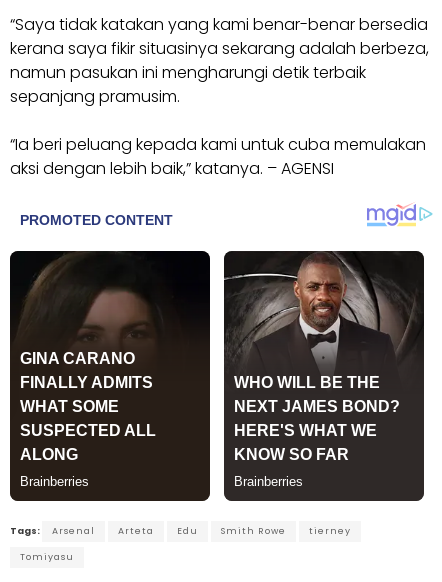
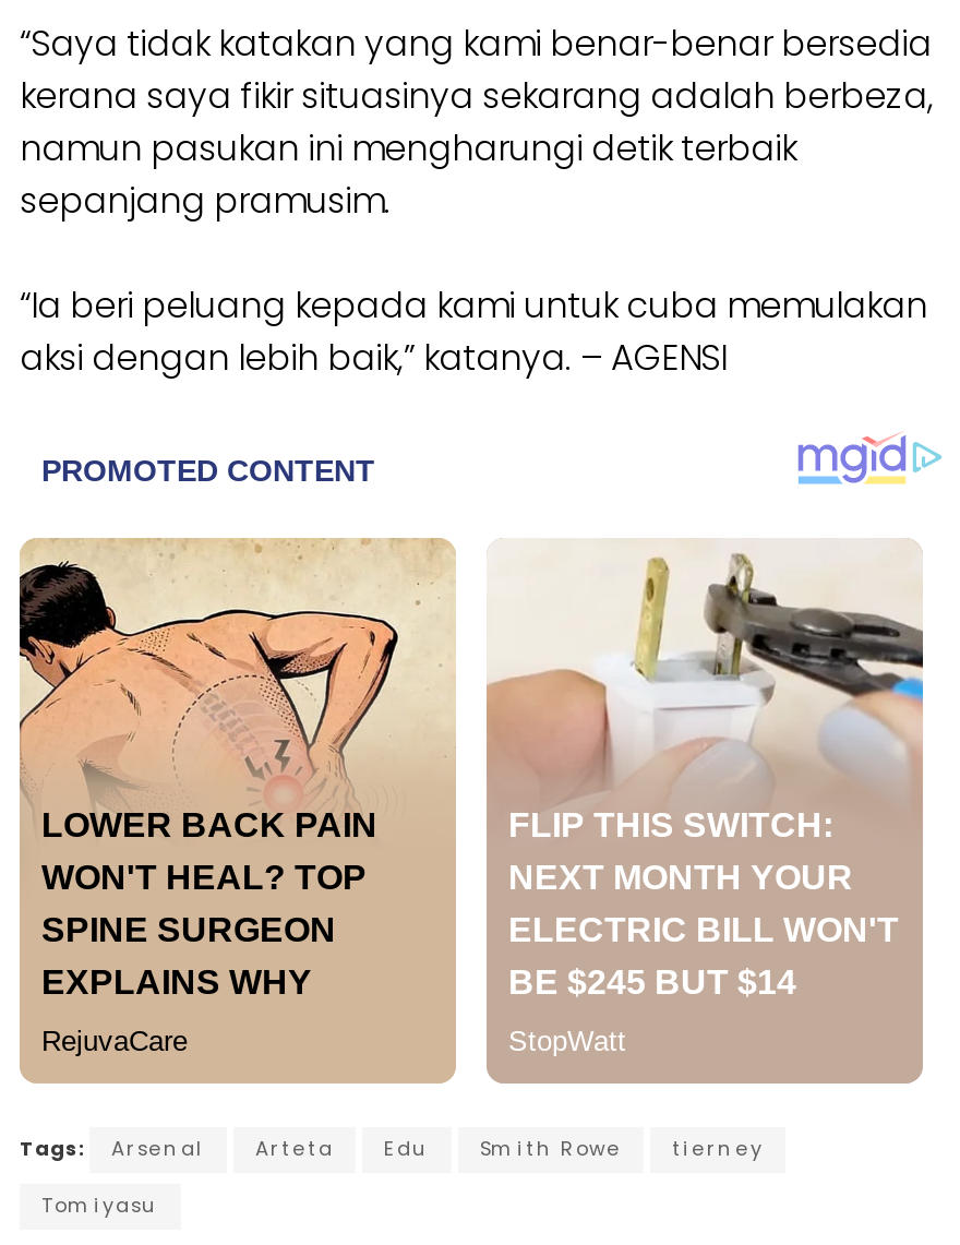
[9,250,211,502] [image] -> [17,538,456,1084] [image]
[223,250,425,501] [image] -> [487,538,925,1081] [image]

